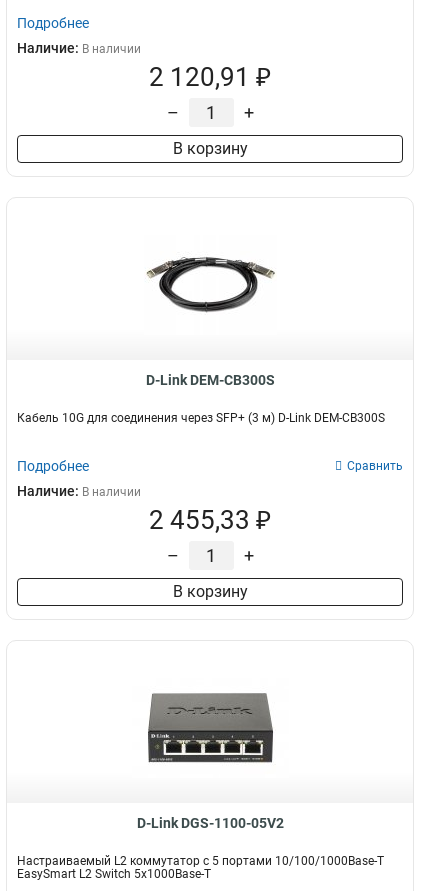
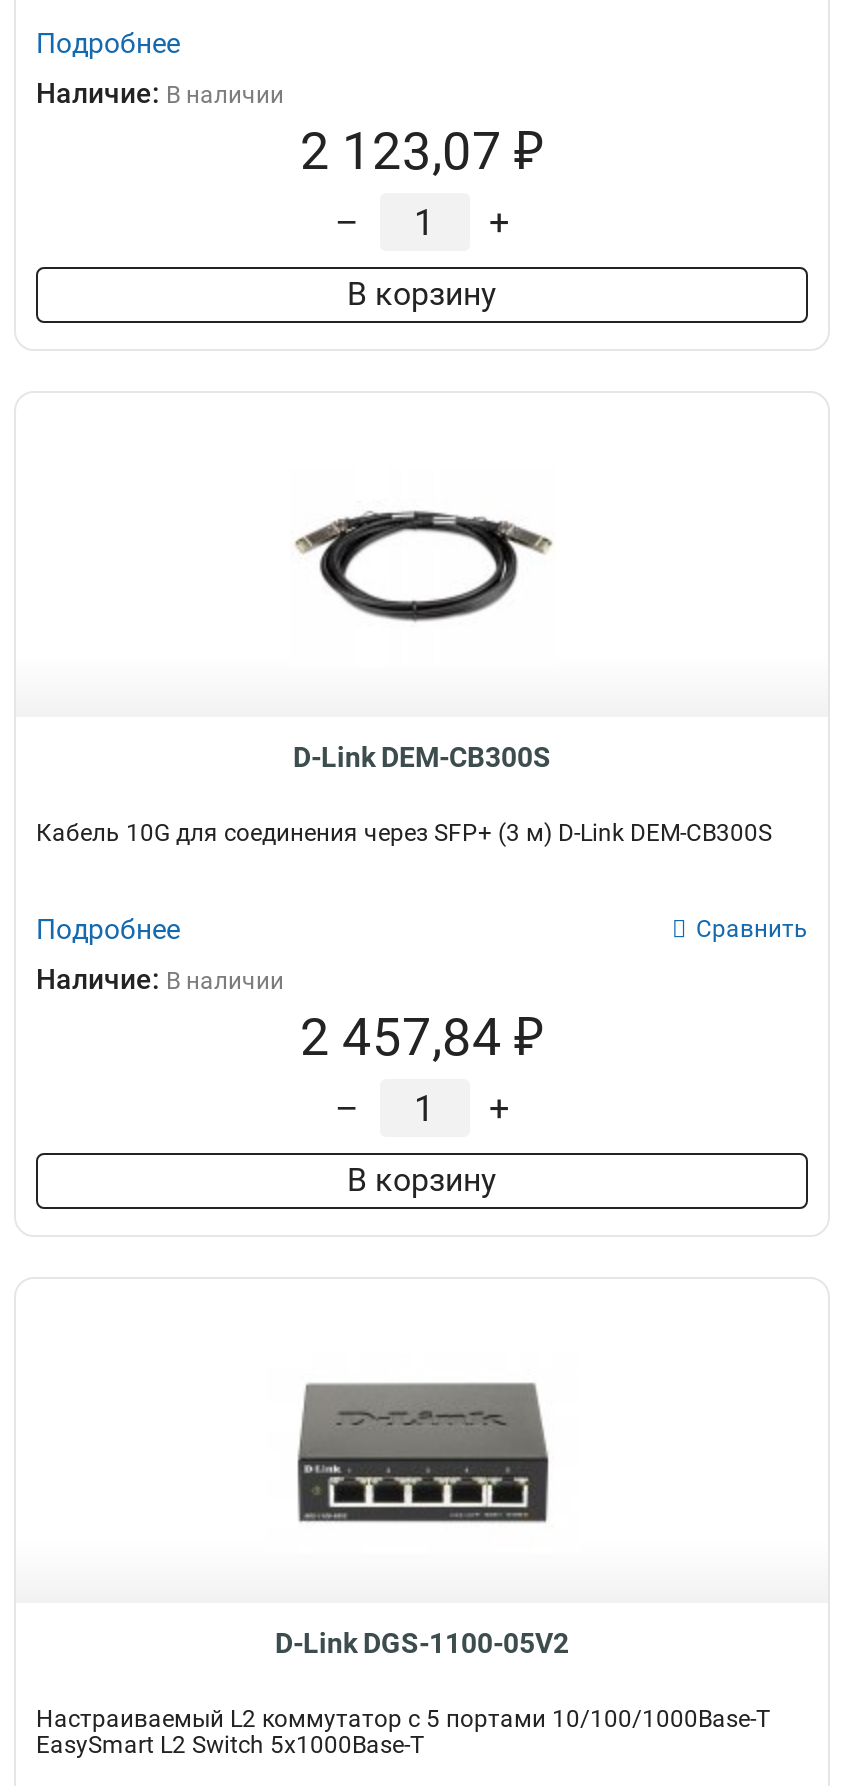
[149,62,271,92] 2 120,91 ₽ -> [300,121,544,181] 2 123,07 ₽
[149,505,271,535] 2 455,33 ₽ -> [300,1007,544,1067] 2 457,84 ₽

